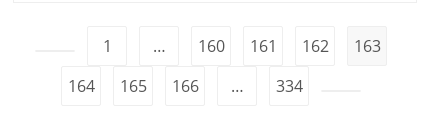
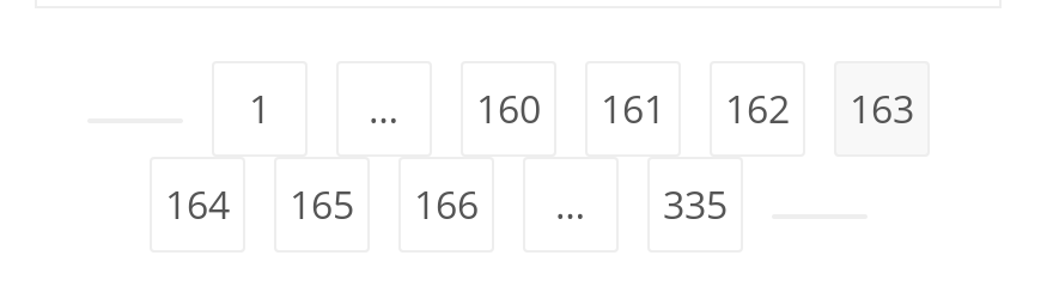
[275,75,302,97] 334 -> [663,180,728,233] 335

